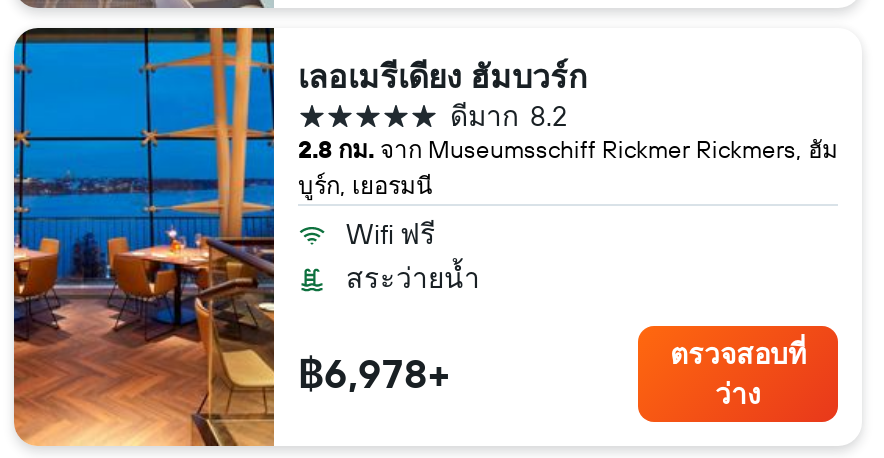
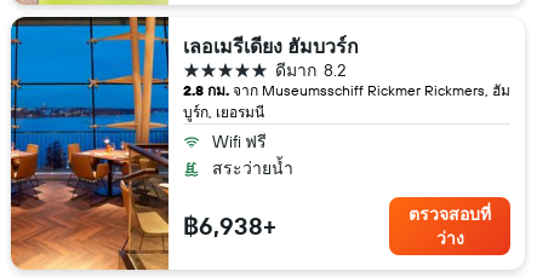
[298,348,450,398] ฿6,978+ -> [183,210,276,241] ฿6,938+

